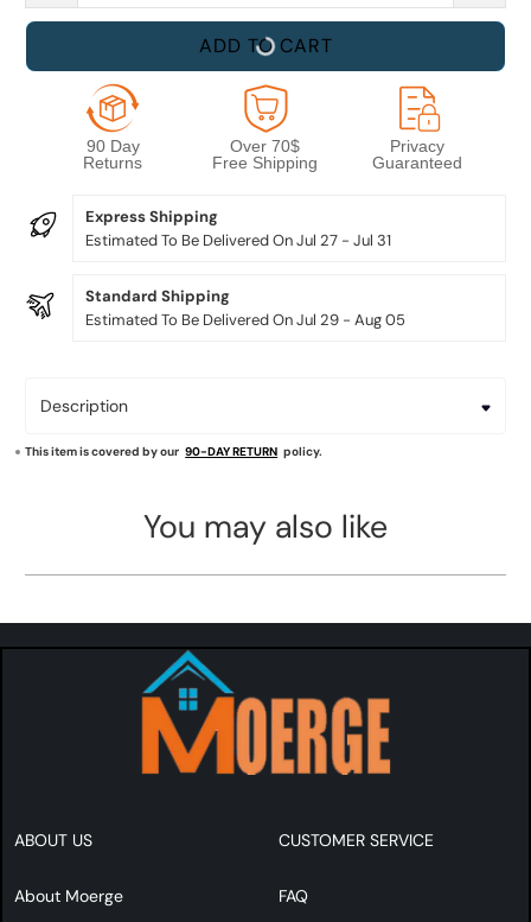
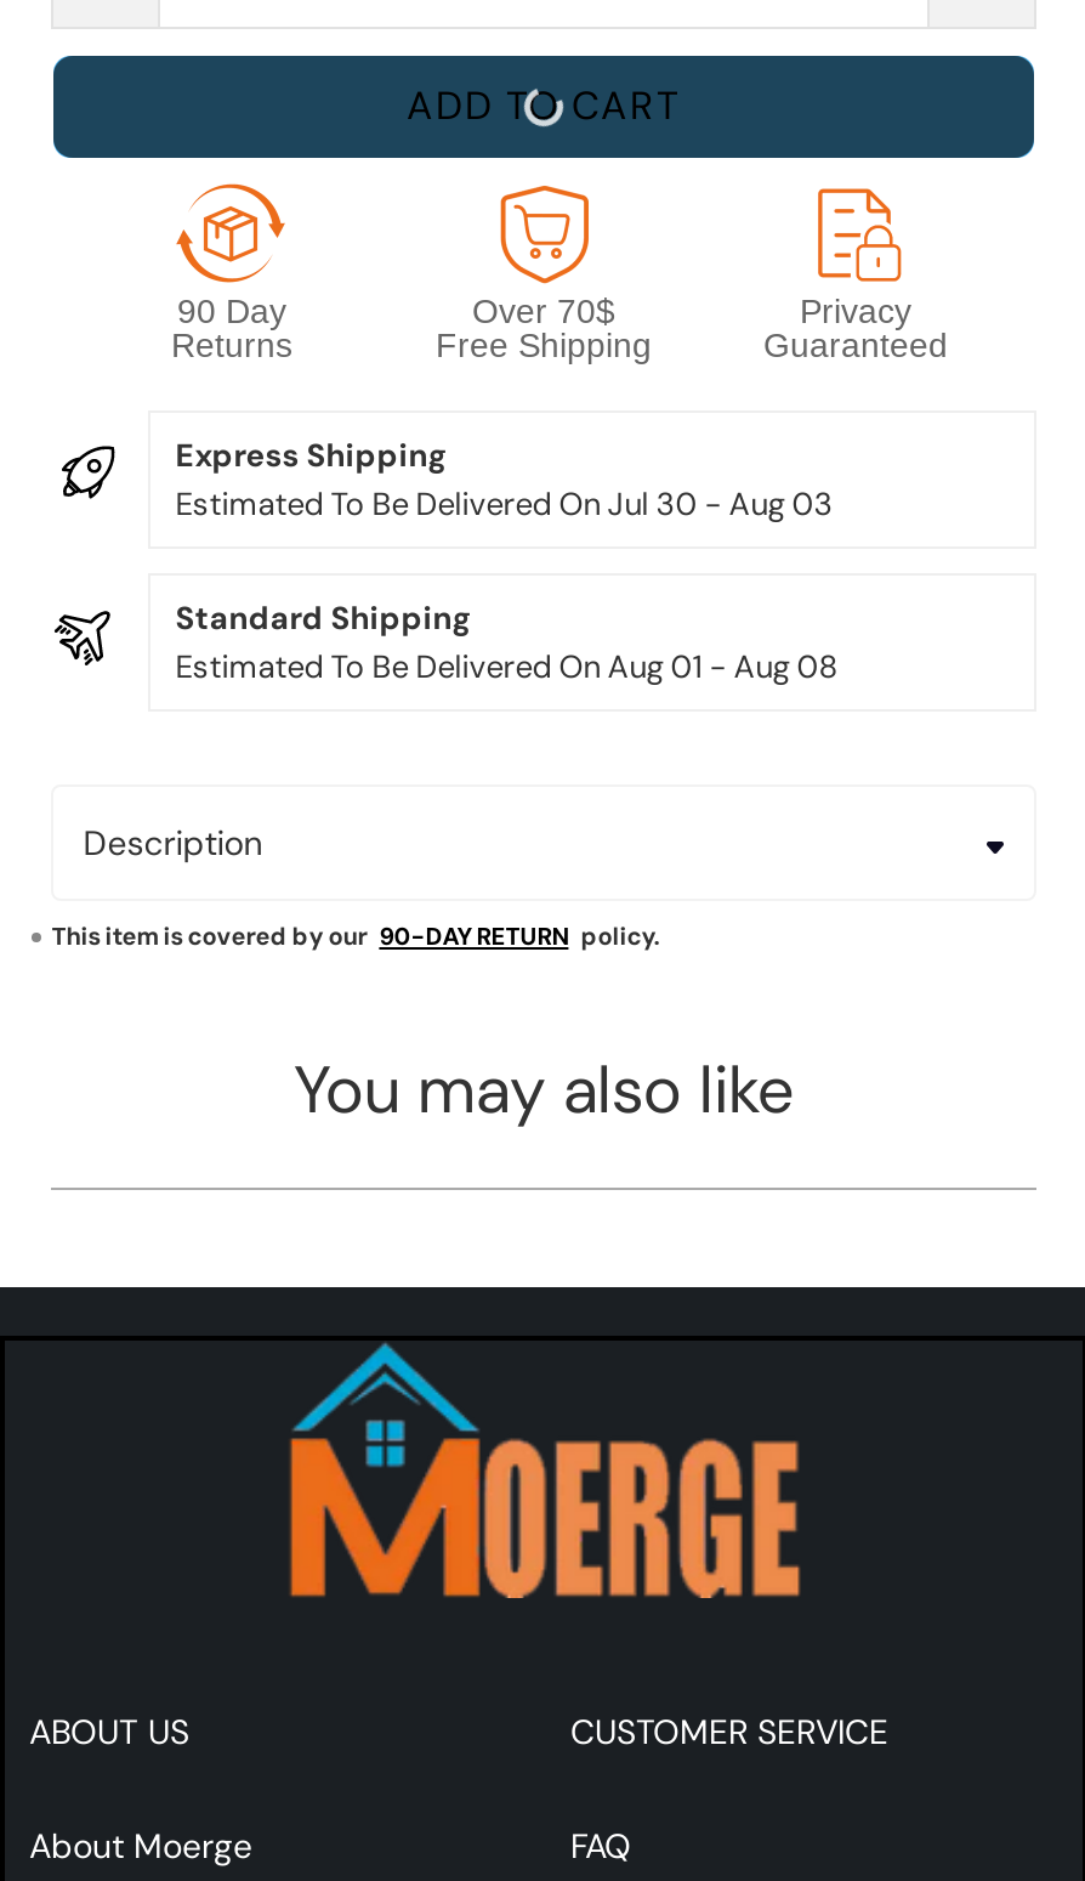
[86,230,391,250] Estimated To Be Delivered On Jul 27 - Jul 31 -> [175,484,833,525] Estimated To Be Delivered On Jul 30 - Aug 03
[86,310,406,330] Estimated To Be Delivered On Jul 29 - Aug 05 -> [175,646,838,688] Estimated To Be Delivered On Aug 01 - Aug 08

